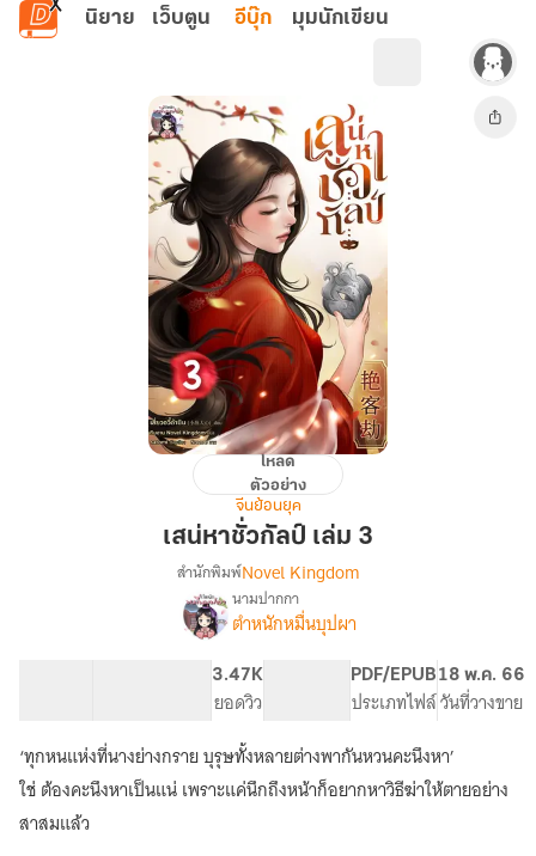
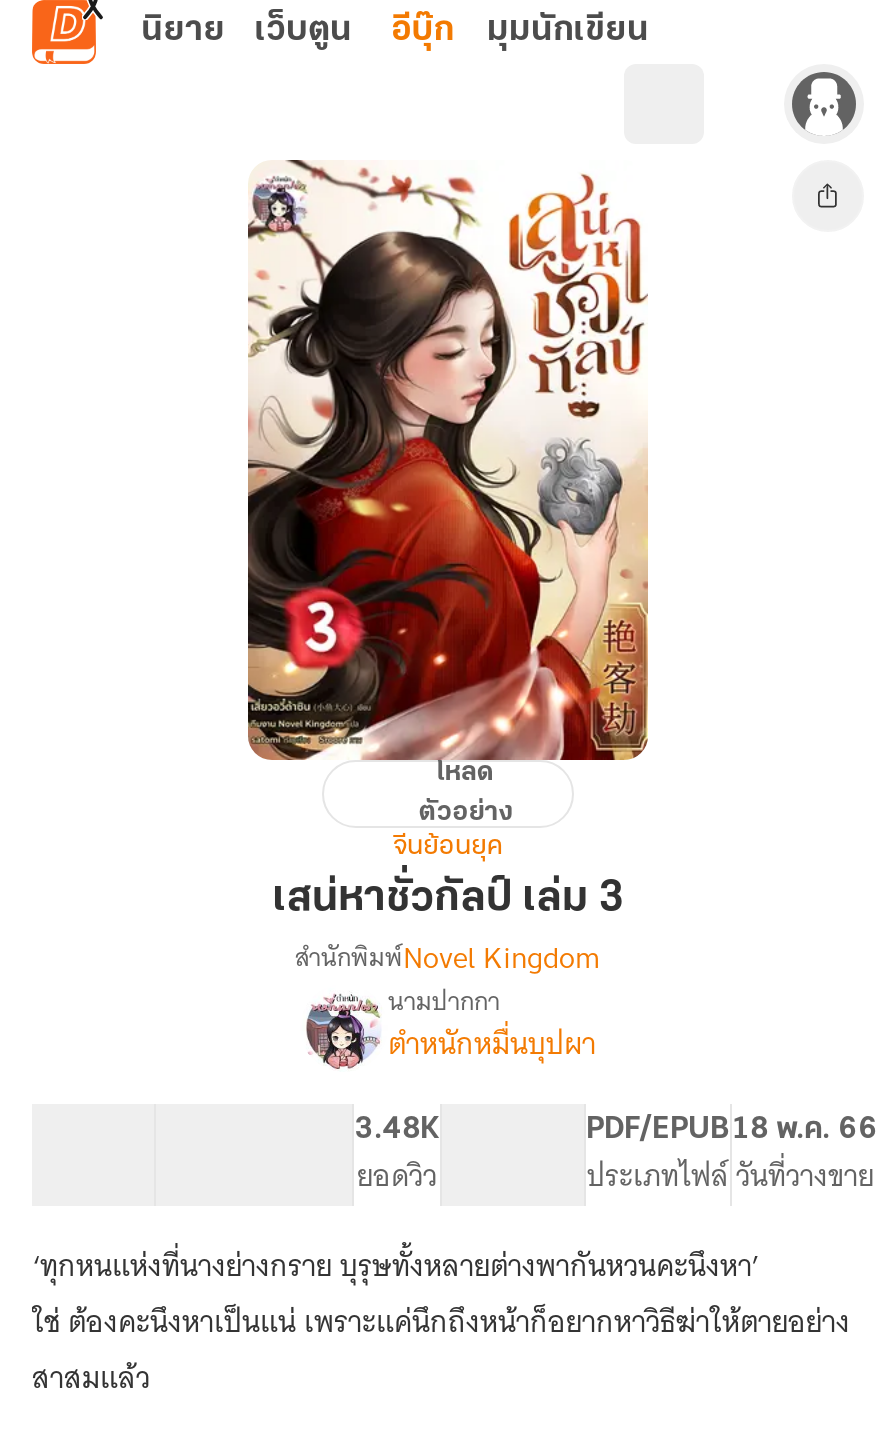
[212,666,263,685] 3.47K -> [354,1114,440,1146] 3.48K

